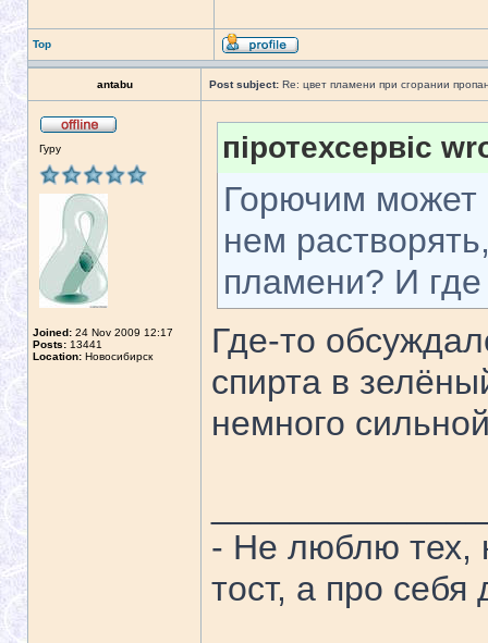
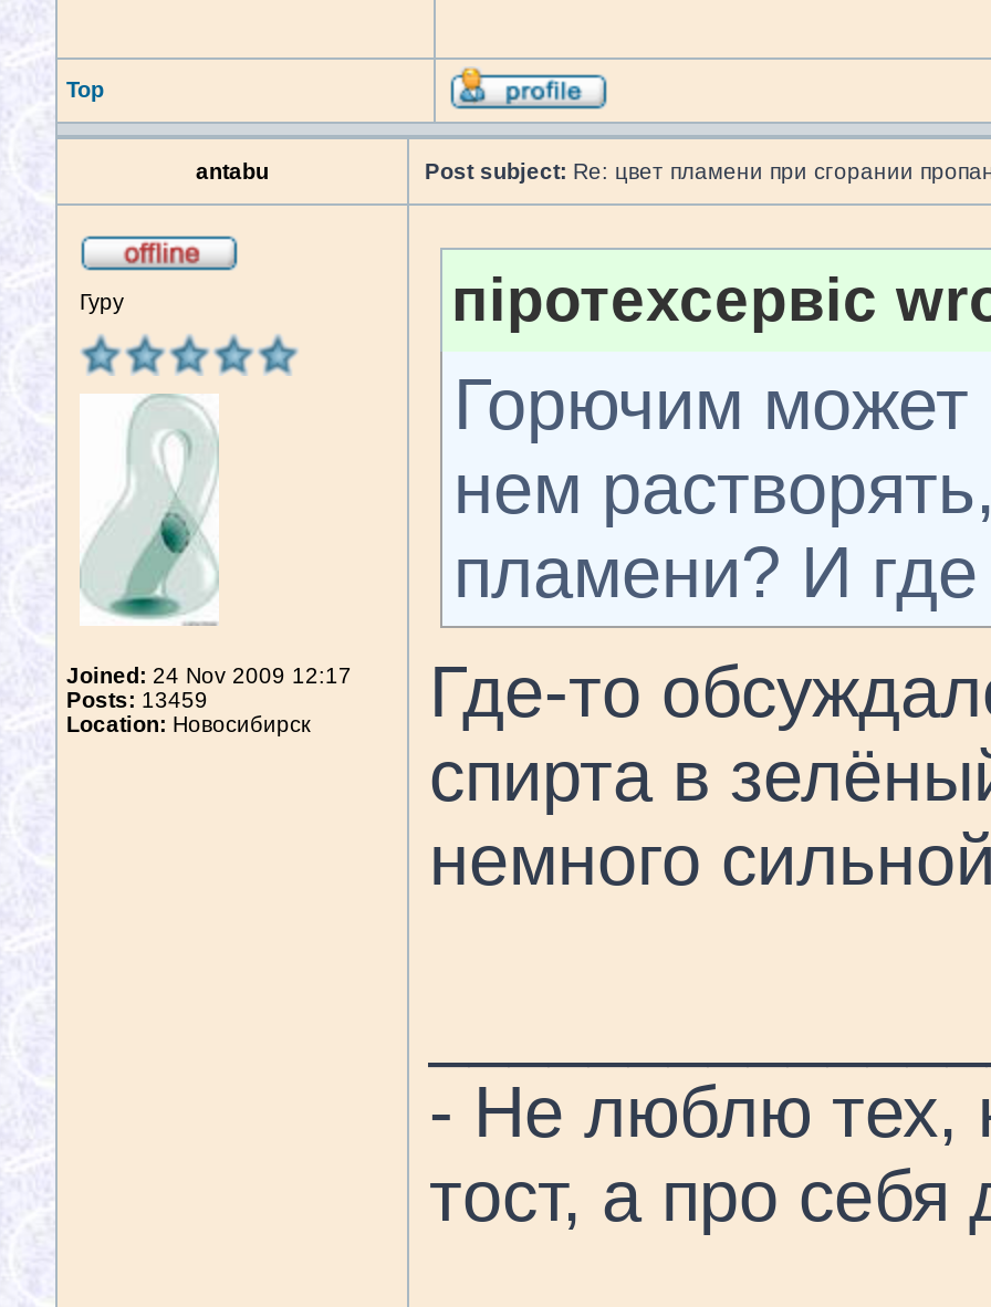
[33,338,102,350] Posts: 13441 -> [66,688,208,712] Posts: 13459

